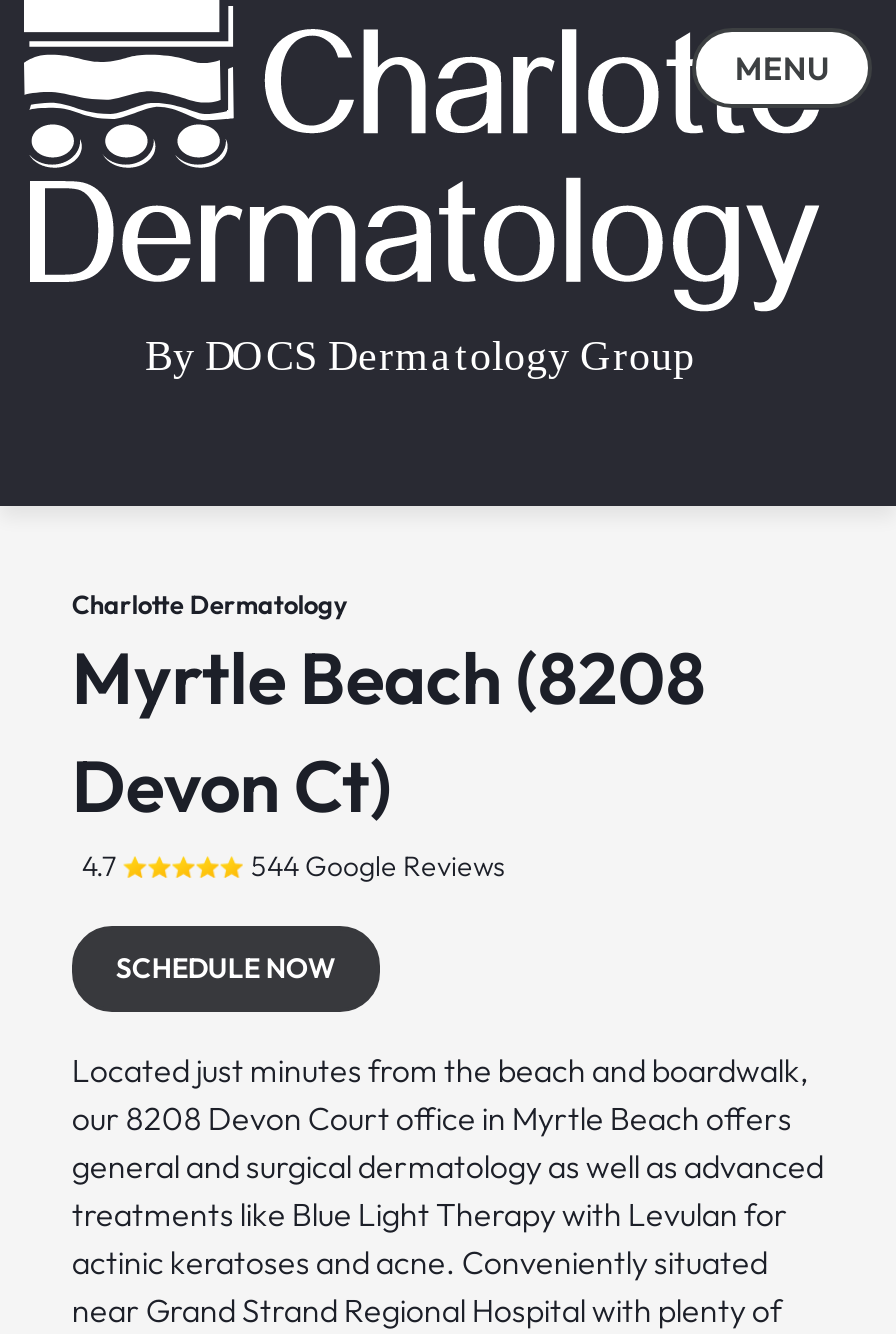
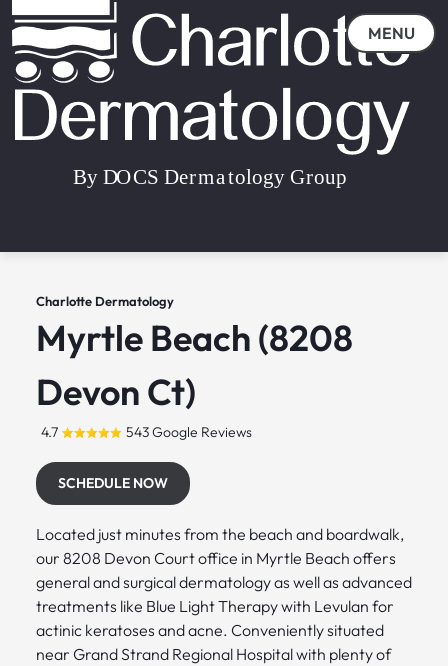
[251,849,505,885] 544 Google Reviews -> [125,423,251,441] 543 Google Reviews

